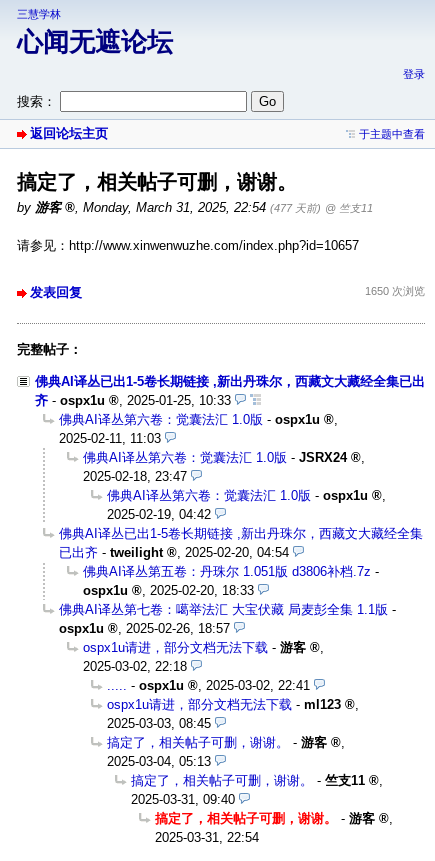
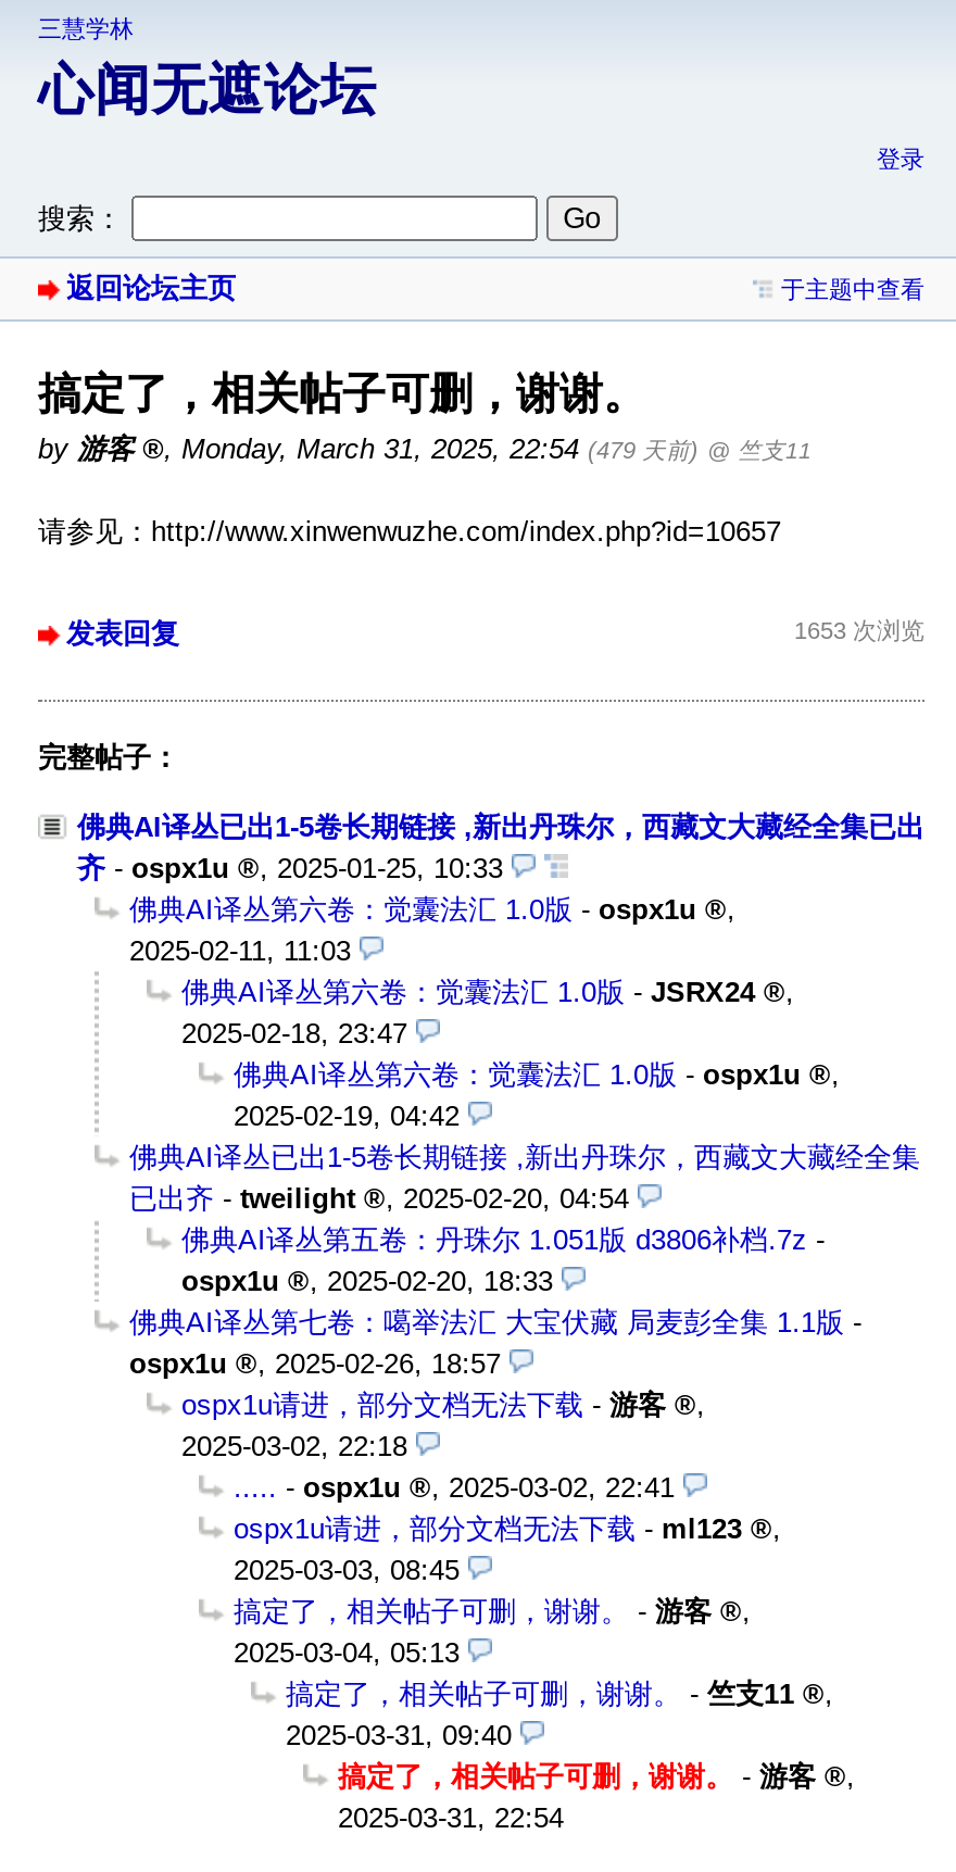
[75,200,373,215] , Monday, March 31, 2025, 22:54 (477 天前) @ 竺支11 -> [164,433,812,466] , Monday, March 31, 2025, 22:54 (479 天前) @ 竺支11
[365,285,425,297] 1650 次浏览 -> [794,618,924,644] 1653 次浏览

